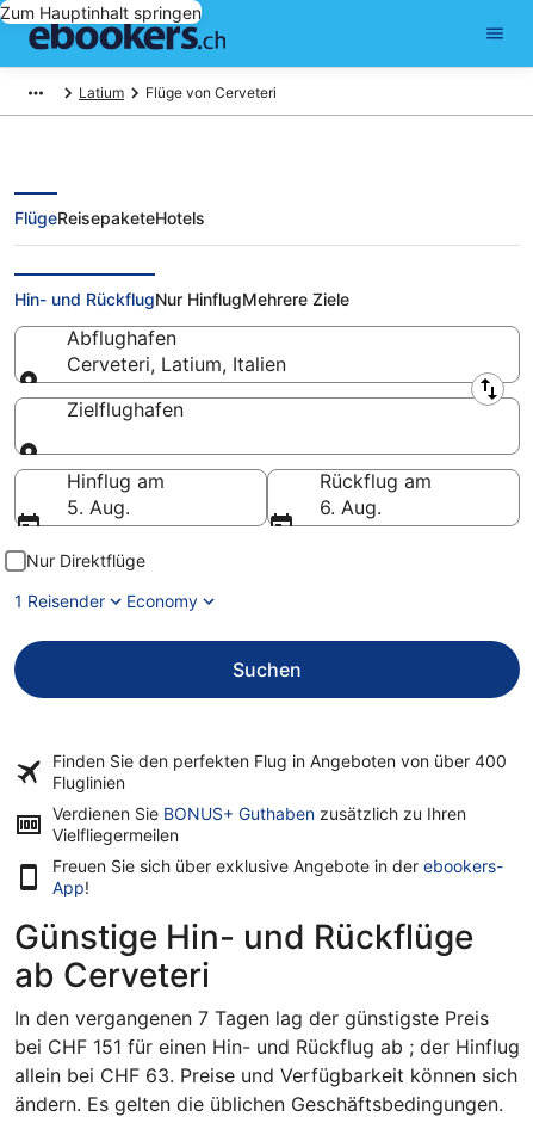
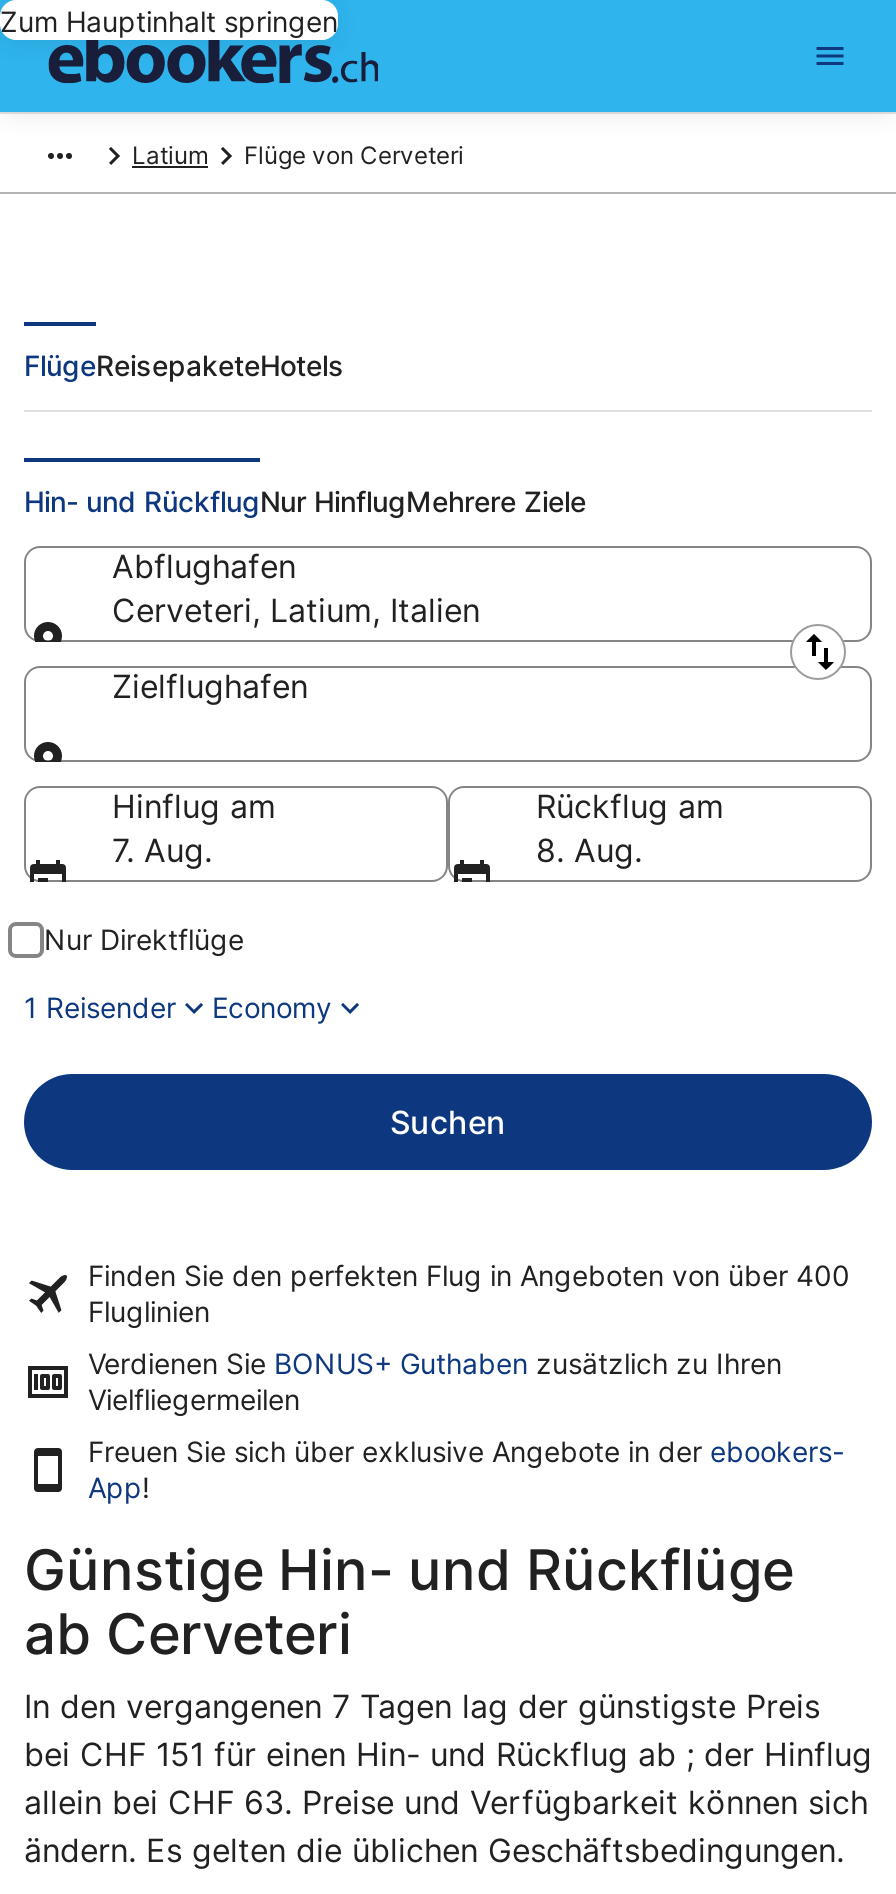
[67,495,130,519] 5. Aug. -> [112,830,212,870] 7. Aug.
[320,495,382,519] 6. Aug. -> [536,830,642,870] 8. Aug.

